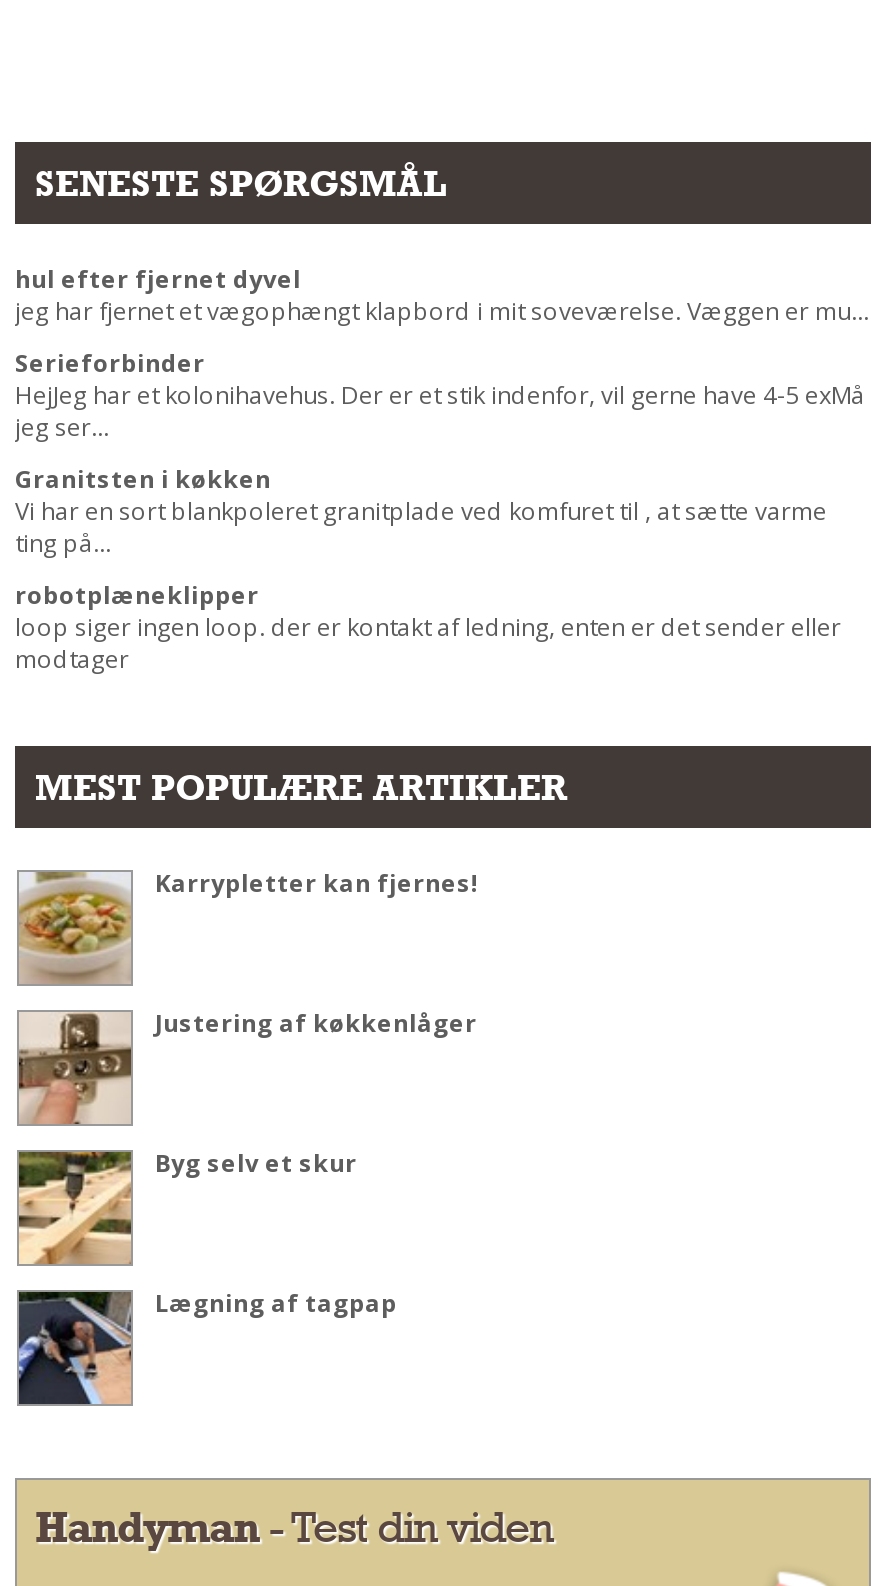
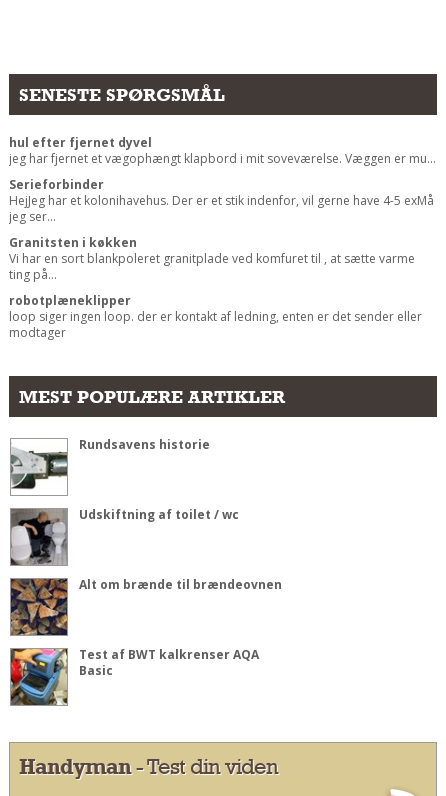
[17,865,479,986] [image] | Karrypletter kan fjernes! -> [10,435,210,495] [image] | Rundsavens historie
[17,1005,477,1126] [image] | Justering af køkkenlåger -> [10,505,239,566] [image] | Udskiftning af toilet / wc
[17,1145,357,1266] [image] | Byg selv et skur -> [10,575,282,636] [image] | Alt om brænde til brændeovnen
[17,1285,397,1406] [image] | Lægning af tagpap -> [10,645,259,706] [image] | Test af BWT kalkrenser AQA | Basic

